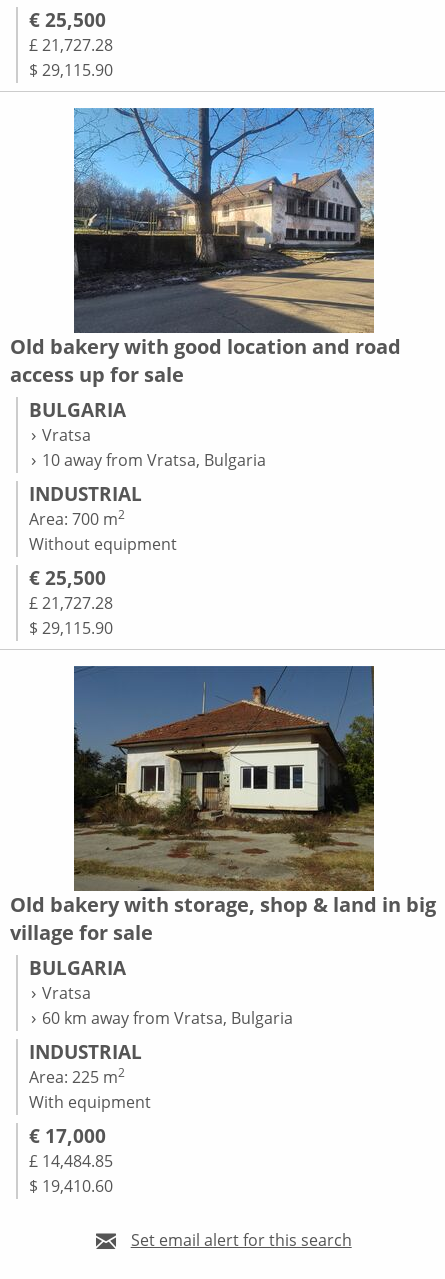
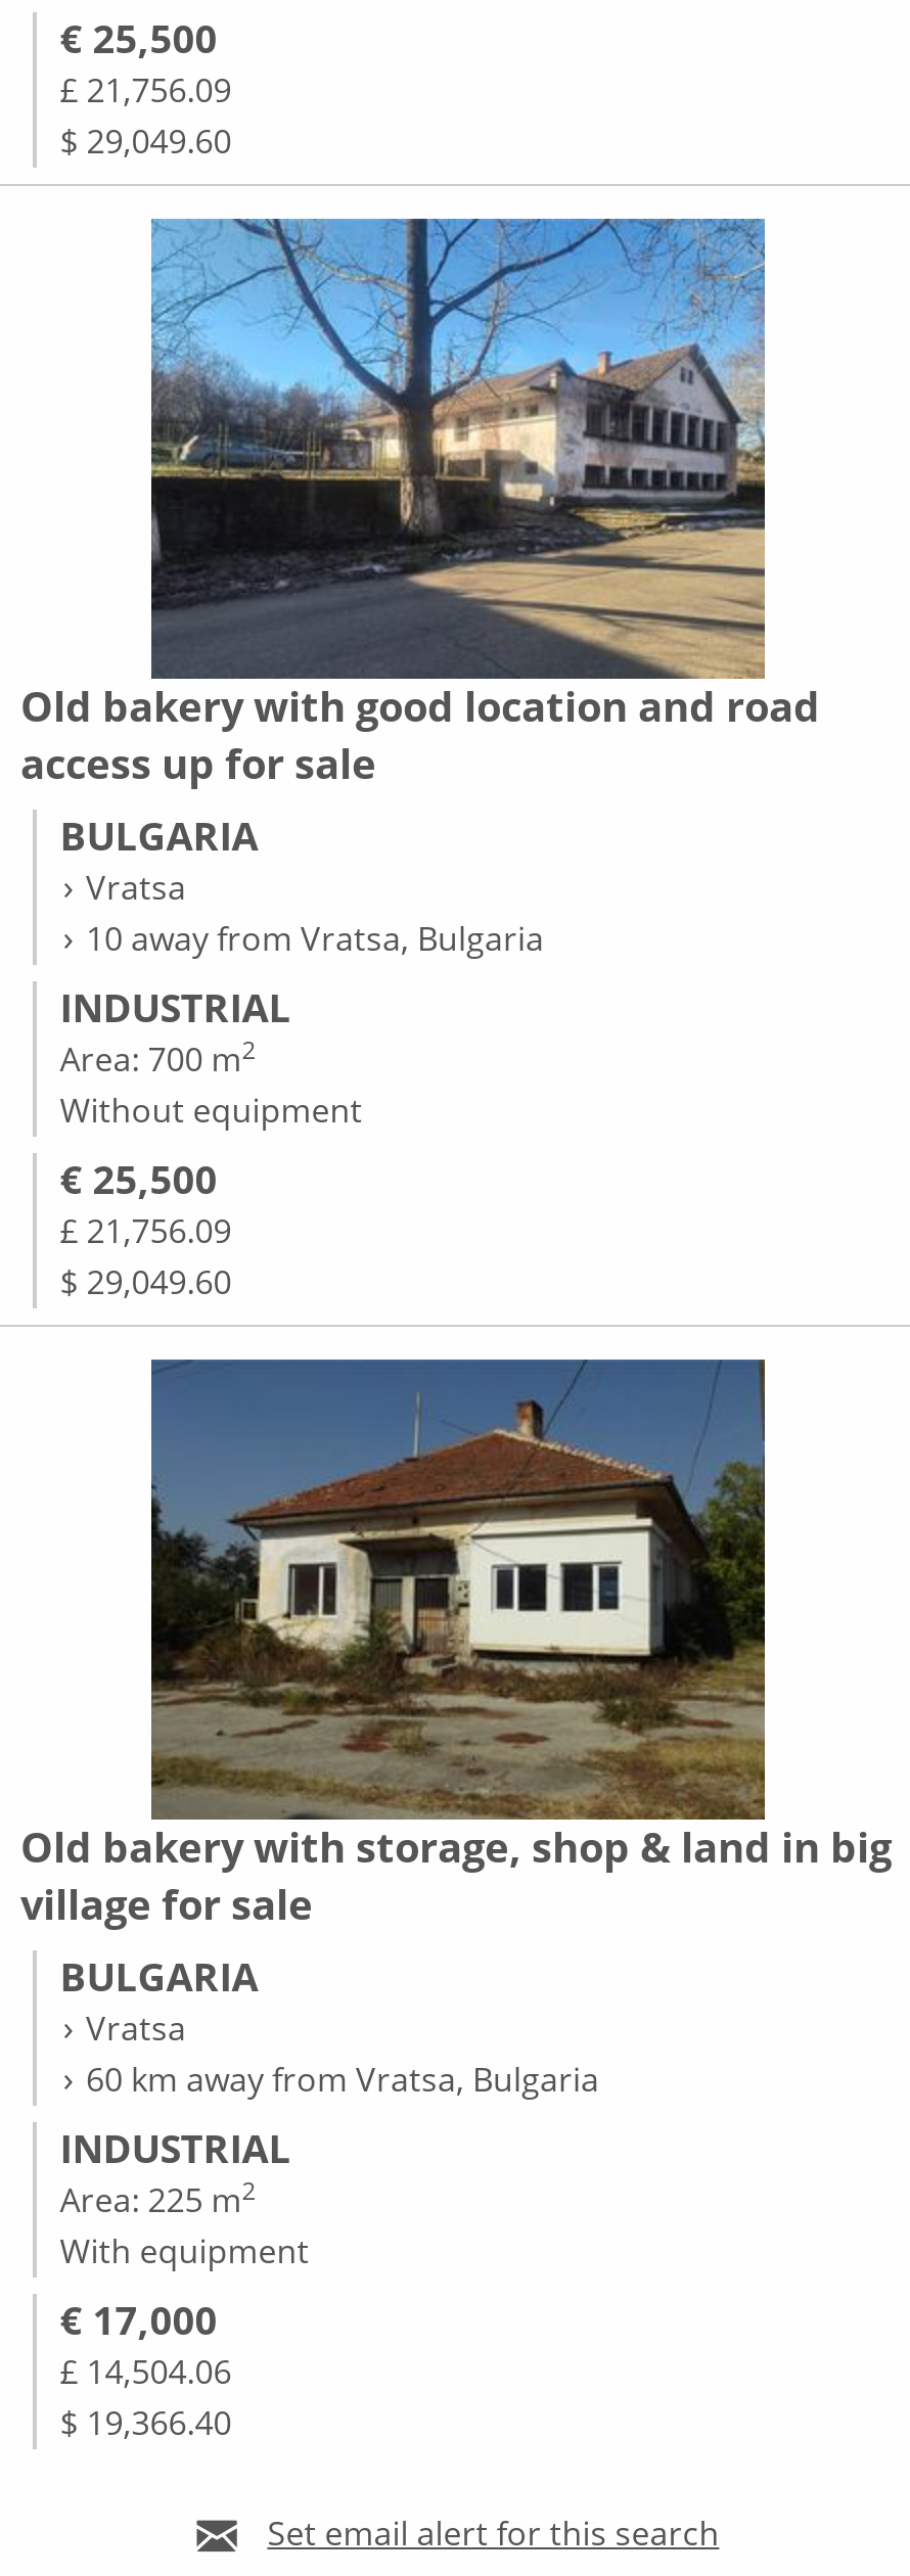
[29,34,113,56] £ 21,727.28 -> [60,67,231,112] £ 21,756.09
[29,59,113,81] $ 29,115.90 -> [60,118,231,163] $ 29,049.60
[29,592,113,614] £ 21,727.28 -> [60,1208,231,1253] £ 21,756.09
[29,617,113,639] $ 29,115.90 -> [60,1259,231,1304] $ 29,049.60
[29,1150,113,1172] £ 14,484.85 -> [60,2349,231,2394] £ 14,504.06
[29,1175,113,1197] $ 19,410.60 -> [60,2400,231,2445] $ 19,366.40

